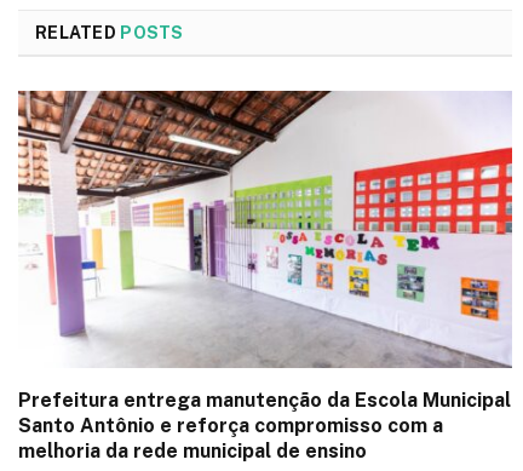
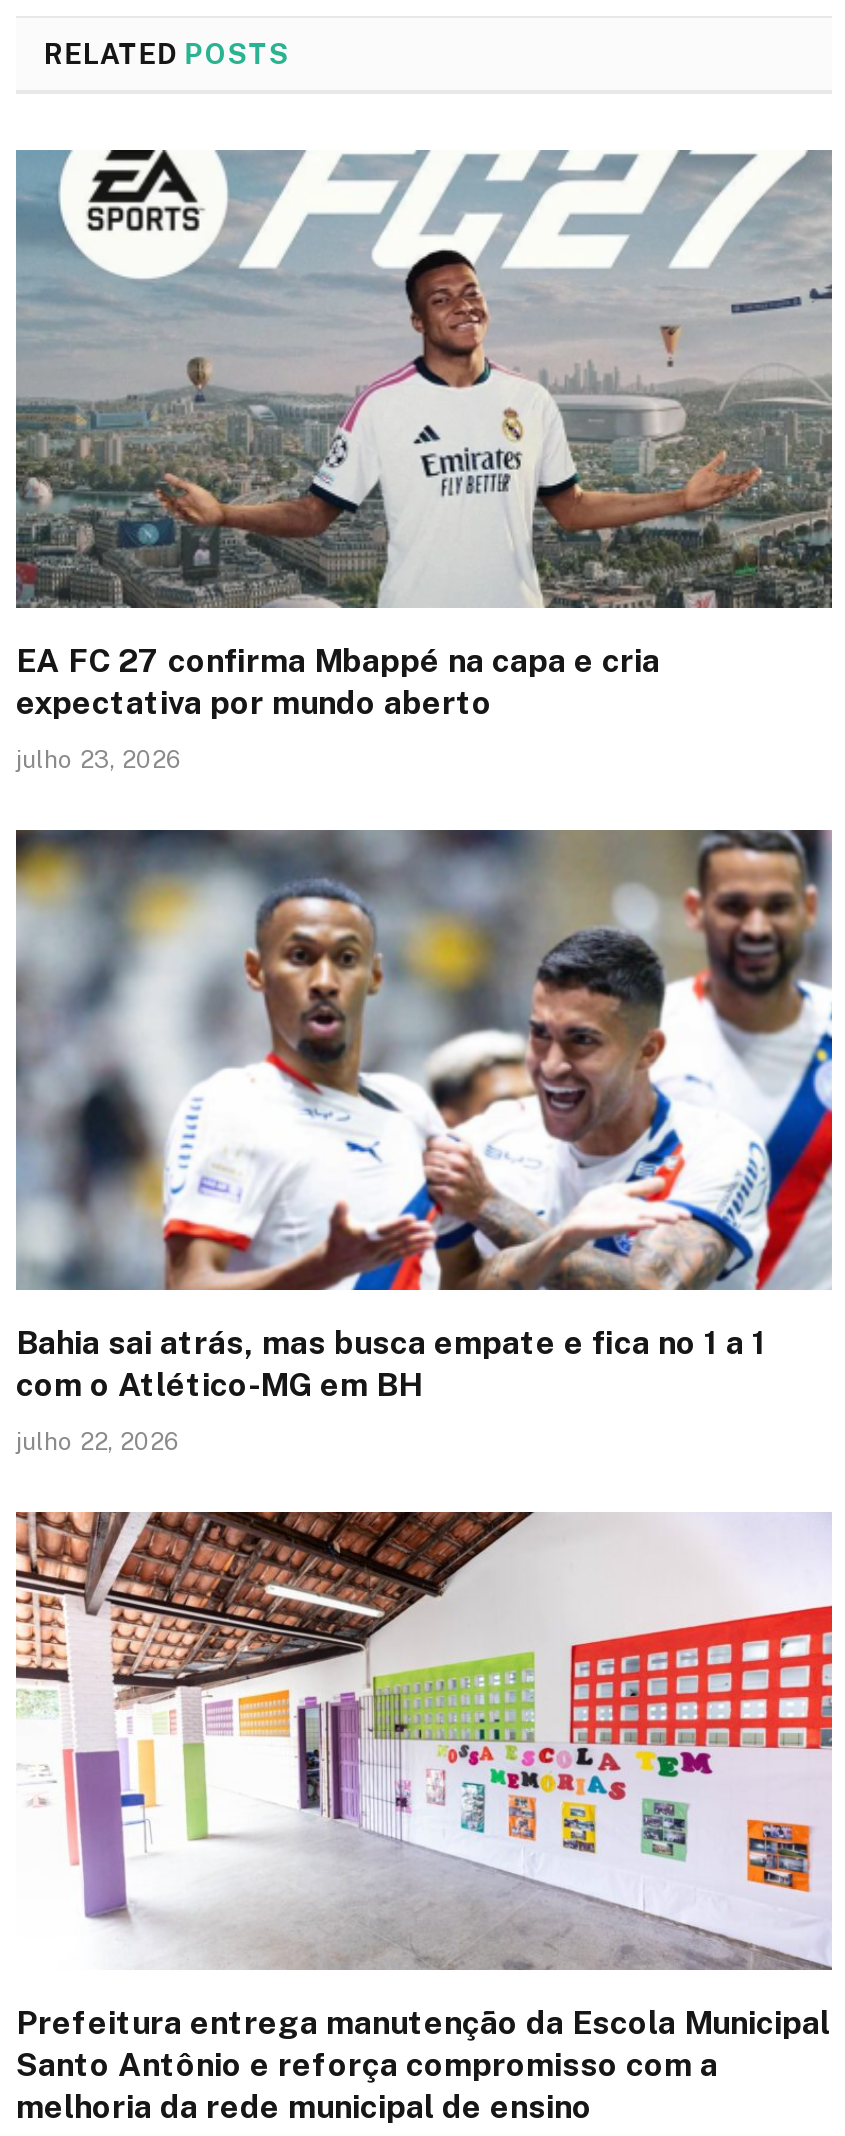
none -> [14,148,834,774] [image] | EA FC 27 confirma Mbappé na capa e cria | expectativa por mundo aberto | julho 23, 2026
none -> [14,828,834,1455] [image] | Bahia sai atrás, mas busca empate e fica no 1 a 1 | com o Atlético-MG em BH | julho 22, 2026

